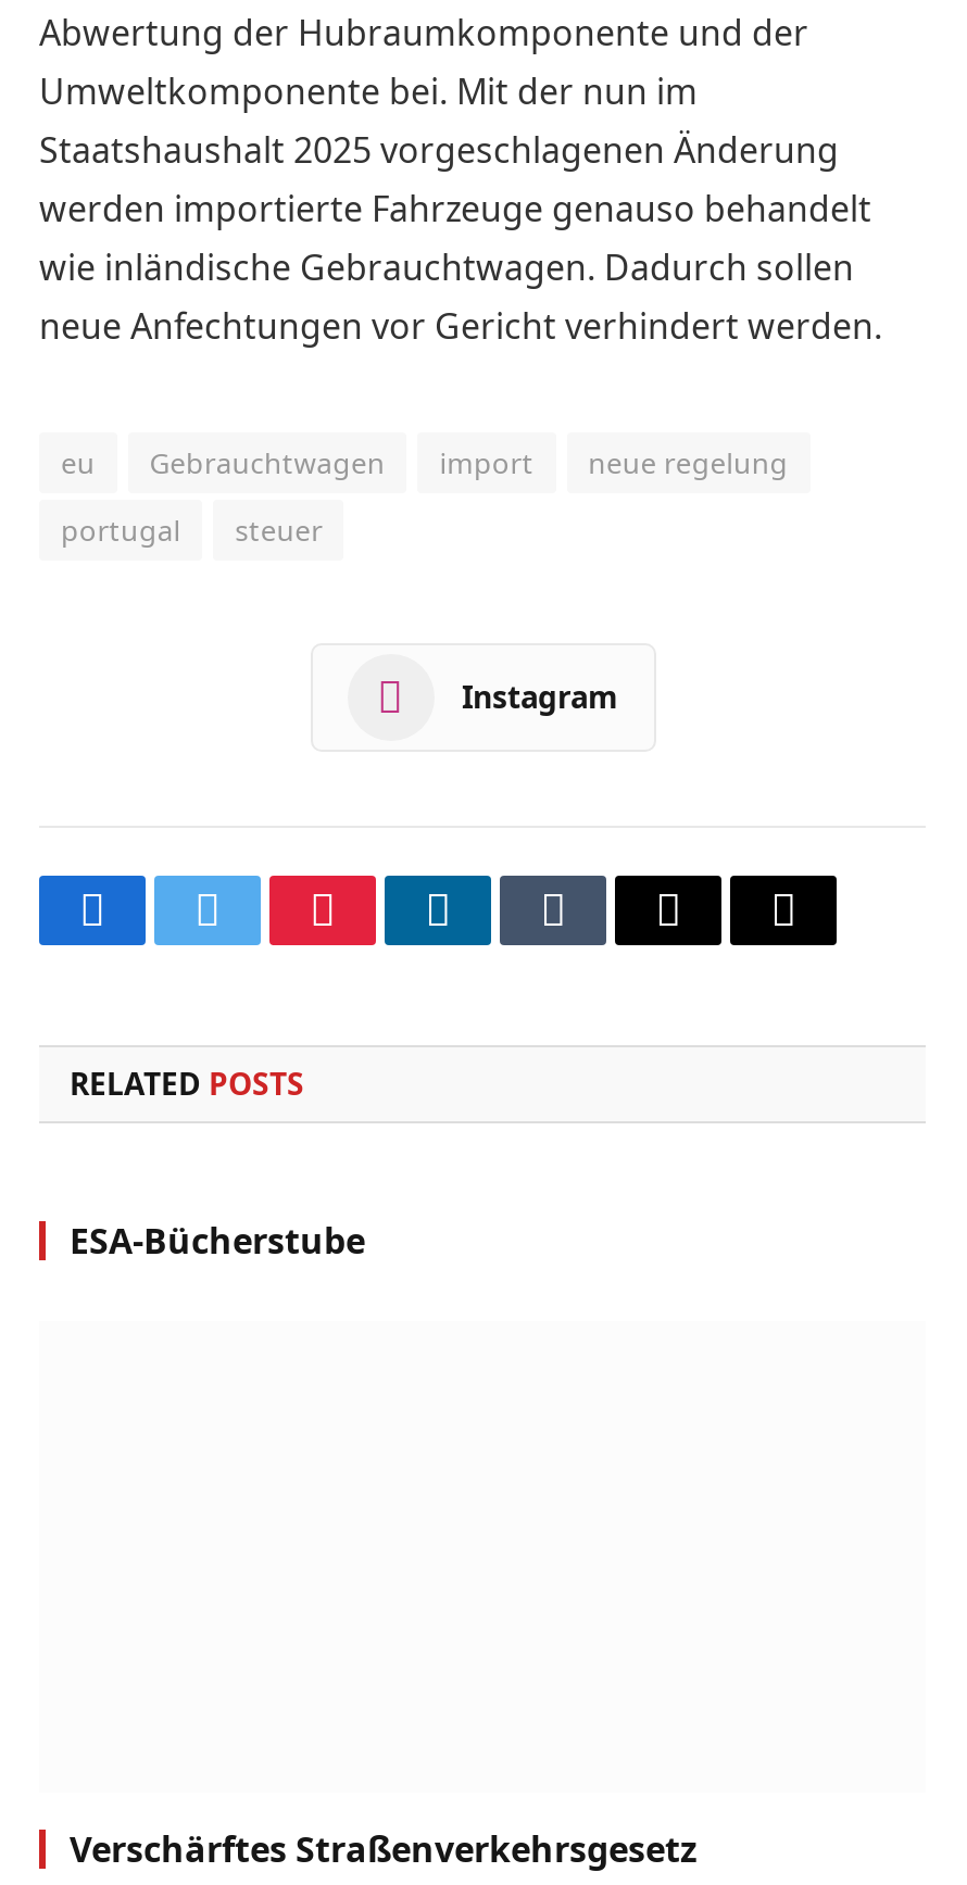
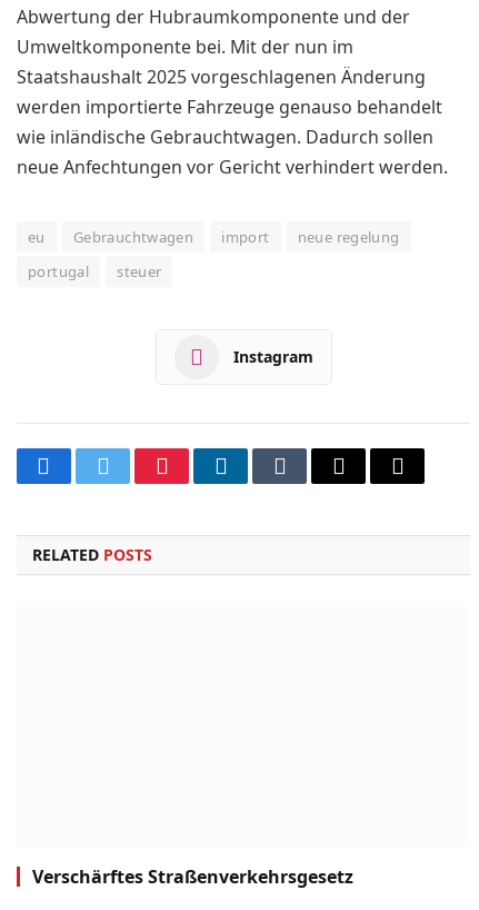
[70,1216,365,1264] ESA-Bücherstube -> none

